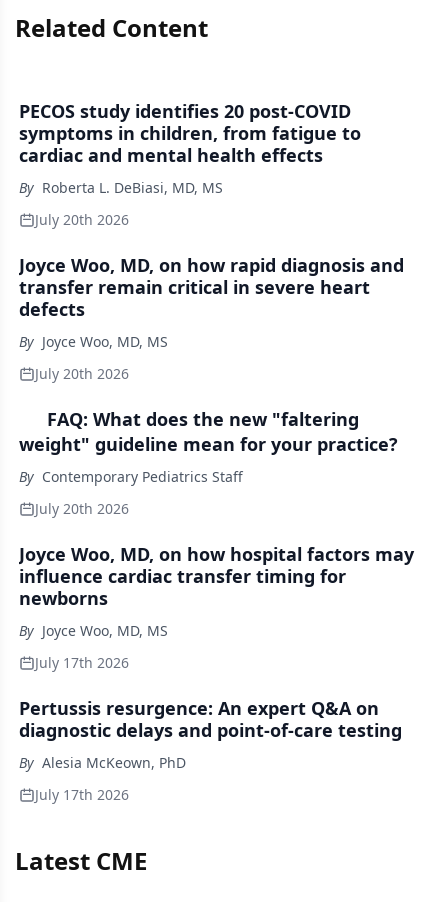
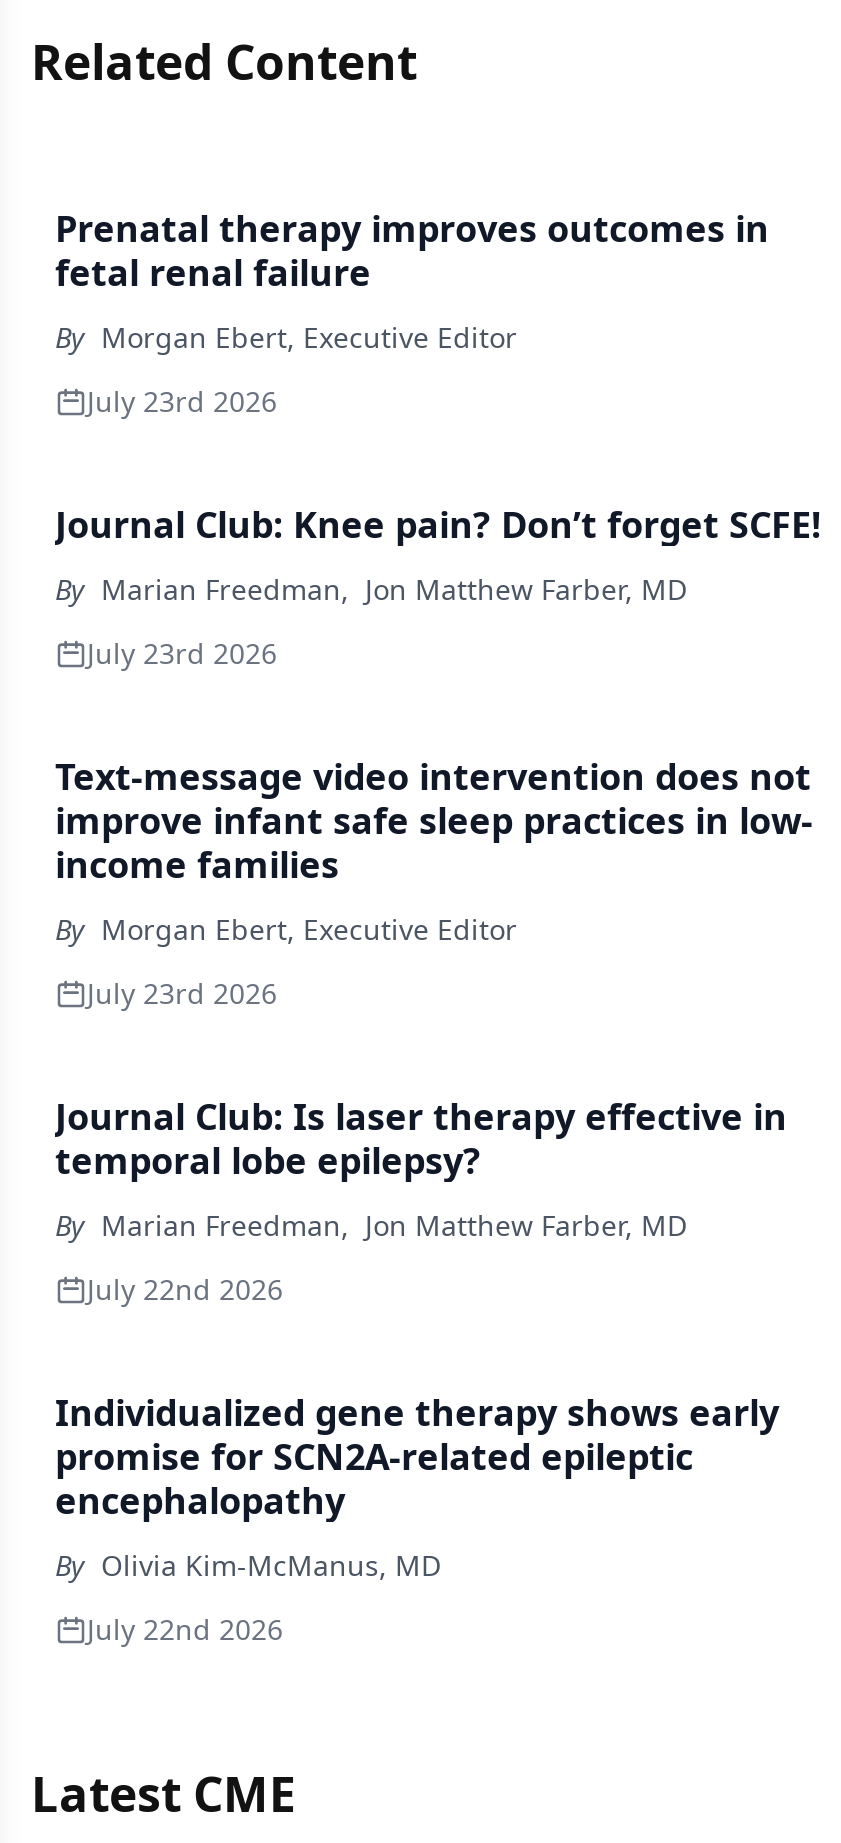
[19,99,361,167] PECOS study identifies 20 post-COVID | symptoms in children, from fatigue to | cardiac and mental health effects -> [55,204,769,296] Prenatal therapy improves outcomes in | fetal renal failure
[19,178,223,197] By Roberta L. DeBiasi, MD, MS -> [55,318,517,356] By Morgan Ebert, Executive Editor
[35,210,129,229] July 20th 2026 -> [87,382,277,420] July 23rd 2026
[19,253,404,321] Joyce Woo, MD, on how rapid diagnosis and | transfer remain critical in severe heart | defects -> [55,500,821,548] Journal Club: Knee pain? Don’t forget SCFE!
[19,332,168,351] By Joyce Woo, MD, MS -> [55,570,687,608] By Marian Freedman, Jon Matthew Farber, MD
[35,364,129,383] July 20th 2026 -> [87,634,277,672] July 23rd 2026
[19,407,398,456] FAQ: What does the new "faltering | weight" guideline mean for your practice? -> [55,752,813,888] Text-message video intervention does not | improve infant safe sleep practices in low- | income families
[19,467,243,486] By Contemporary Pediatrics Staff -> [55,910,517,948] By Morgan Ebert, Executive Editor
[35,499,129,518] July 20th 2026 -> [87,974,277,1012] July 23rd 2026
[19,542,414,610] Joyce Woo, MD, on how hospital factors may | influence cardiac transfer timing for | newborns -> [55,1092,787,1184] Journal Club: Is laser therapy effective in | temporal lobe epilepsy?
[19,621,168,640] By Joyce Woo, MD, MS -> [55,1206,687,1244] By Marian Freedman, Jon Matthew Farber, MD
[35,653,129,672] July 17th 2026 -> [87,1270,283,1308] July 22nd 2026
[19,696,402,742] Pertussis resurgence: An expert Q&A on | diagnostic delays and point-of-care testing -> [55,1388,779,1524] Individualized gene therapy shows early | promise for SCN2A-related epileptic | encephalopathy
[19,753,186,772] By Alesia McKeown, PhD -> [55,1546,441,1584] By Olivia Kim-McManus, MD
[35,785,129,804] July 17th 2026 -> [87,1610,283,1648] July 22nd 2026

